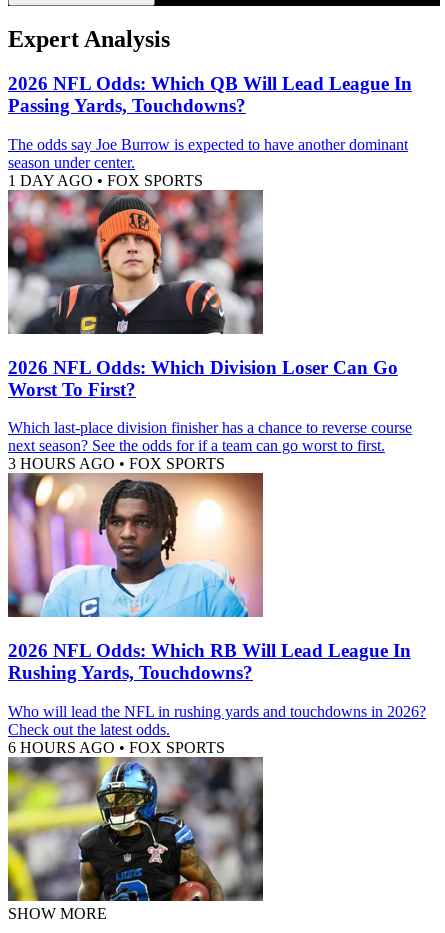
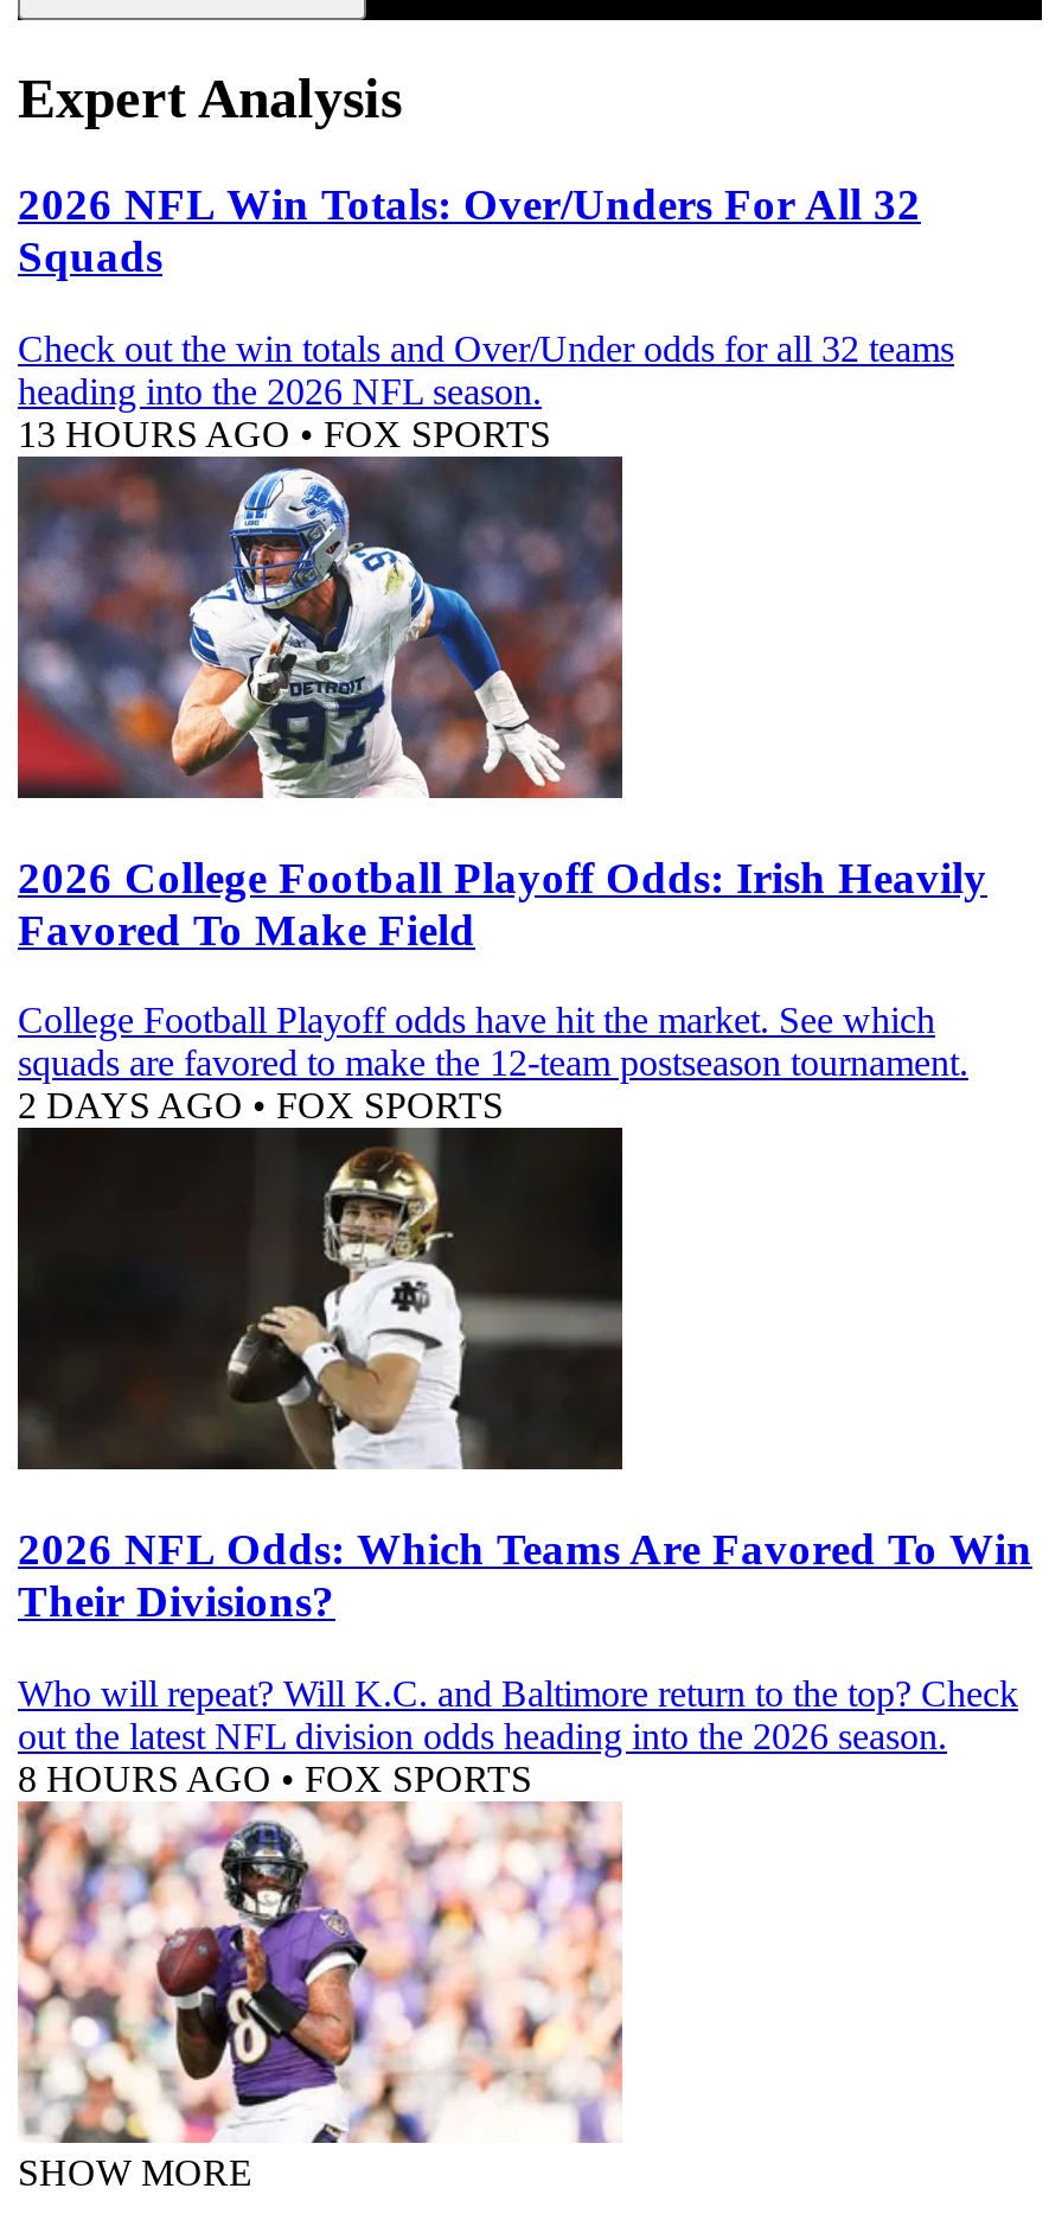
[8,73,412,116] 2026 NFL Odds: Which QB Will Lead League In | Passing Yards, Touchdowns? -> [18,180,921,282] 2026 NFL Win Totals: Over/Unders For All 32 | Squads
[8,136,408,189] The odds say Joe Burrow is expected to have another dominant | season under center. | 1 DAY AGO • FOX SPORTS -> [18,328,954,454] Check out the win totals and Over/Under odds for all 32 teams | heading into the 2026 NFL season. | 13 HOURS AGO • FOX SPORTS
[8,190,398,400] [image] | 2026 NFL Odds: Which Division Loser Can Go | Worst To First? -> [15,459,987,954] [image] | 2026 College Football Playoff Odds: Irish Heavily | Favored To Make Field
[7,419,412,618] [image] | Which last-place division finisher has a chance to reverse course | next season? See the odds for if a team can go worst to first. | 3 HOURS AGO • FOX SPORTS -> [15,1000,968,1472] [image] | College Football Playoff odds have hit the market. See which | squads are favored to make the 12-team postseason tournament. | 2 DAYS AGO • FOX SPORTS
[8,640,411,683] 2026 NFL Odds: Which RB Will Lead League In | Rushing Yards, Touchdowns? -> [18,1524,1032,1626] 2026 NFL Odds: Which Teams Are Favored To Win | Their Divisions?
[8,703,426,756] Who will lead the NFL in rushing yards and touchdowns in 2026? | Check out the latest odds. | 6 HOURS AGO • FOX SPORTS -> [18,1673,1018,1798] Who will repeat? Will K.C. and Baltimore return to the top? Check | out the latest NFL division odds heading into the 2026 season. | 8 HOURS AGO • FOX SPORTS
[7,756,264,902] [image] -> [18,1801,625,2145] [image]

